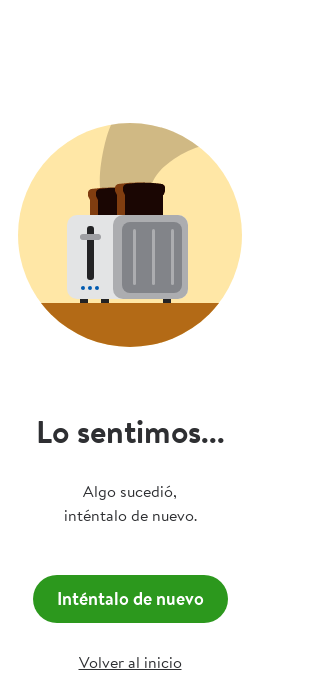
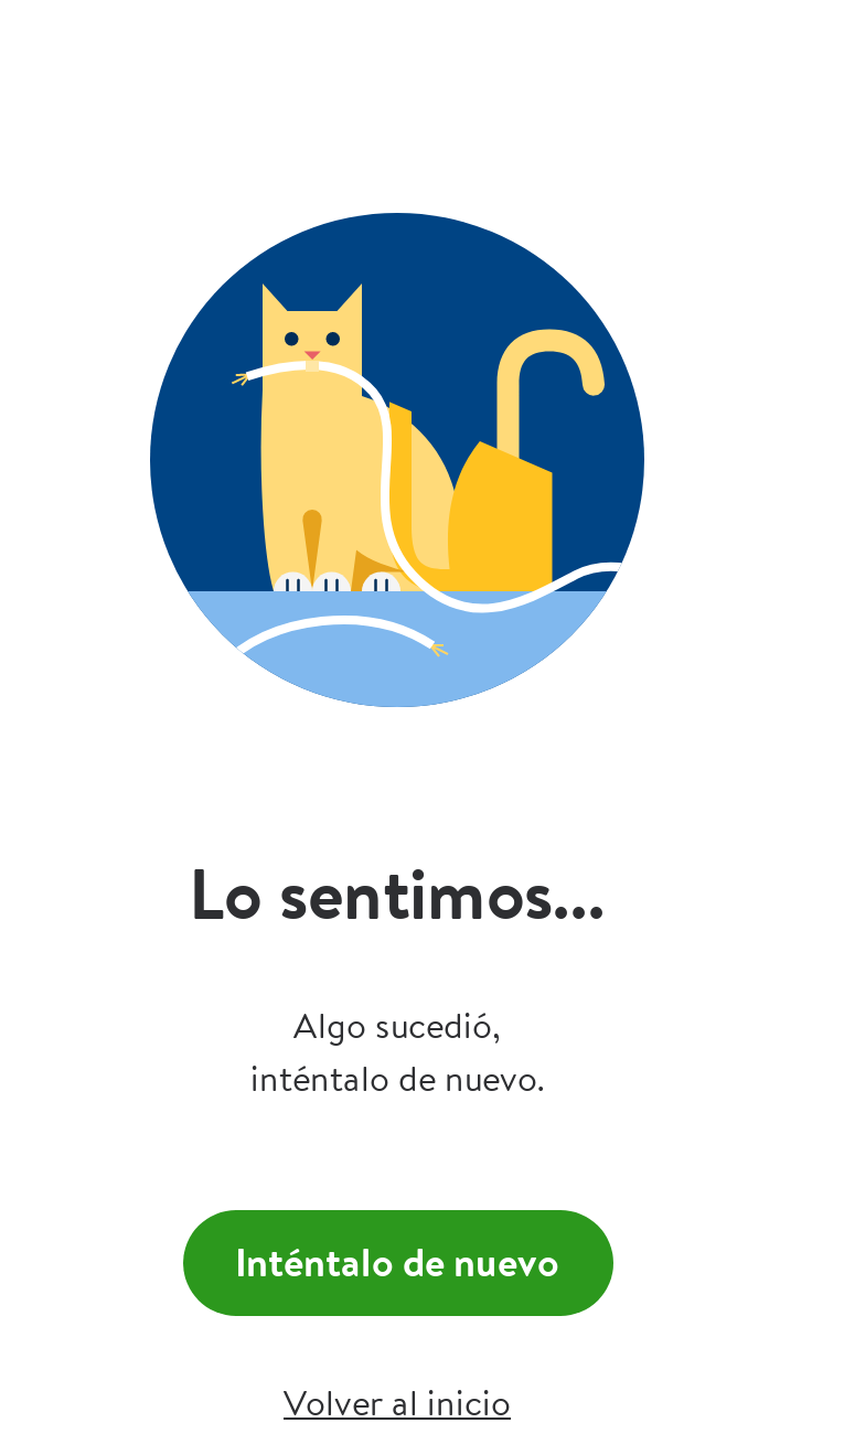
[18,122,242,348] [image] -> [148,211,647,709] [image]

